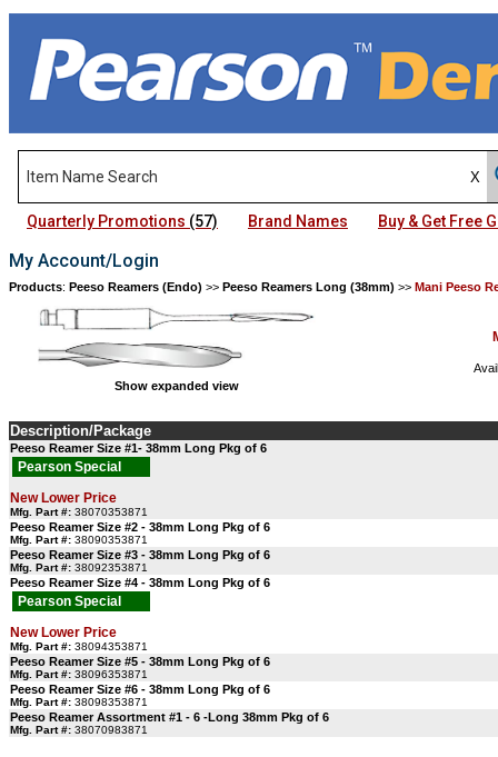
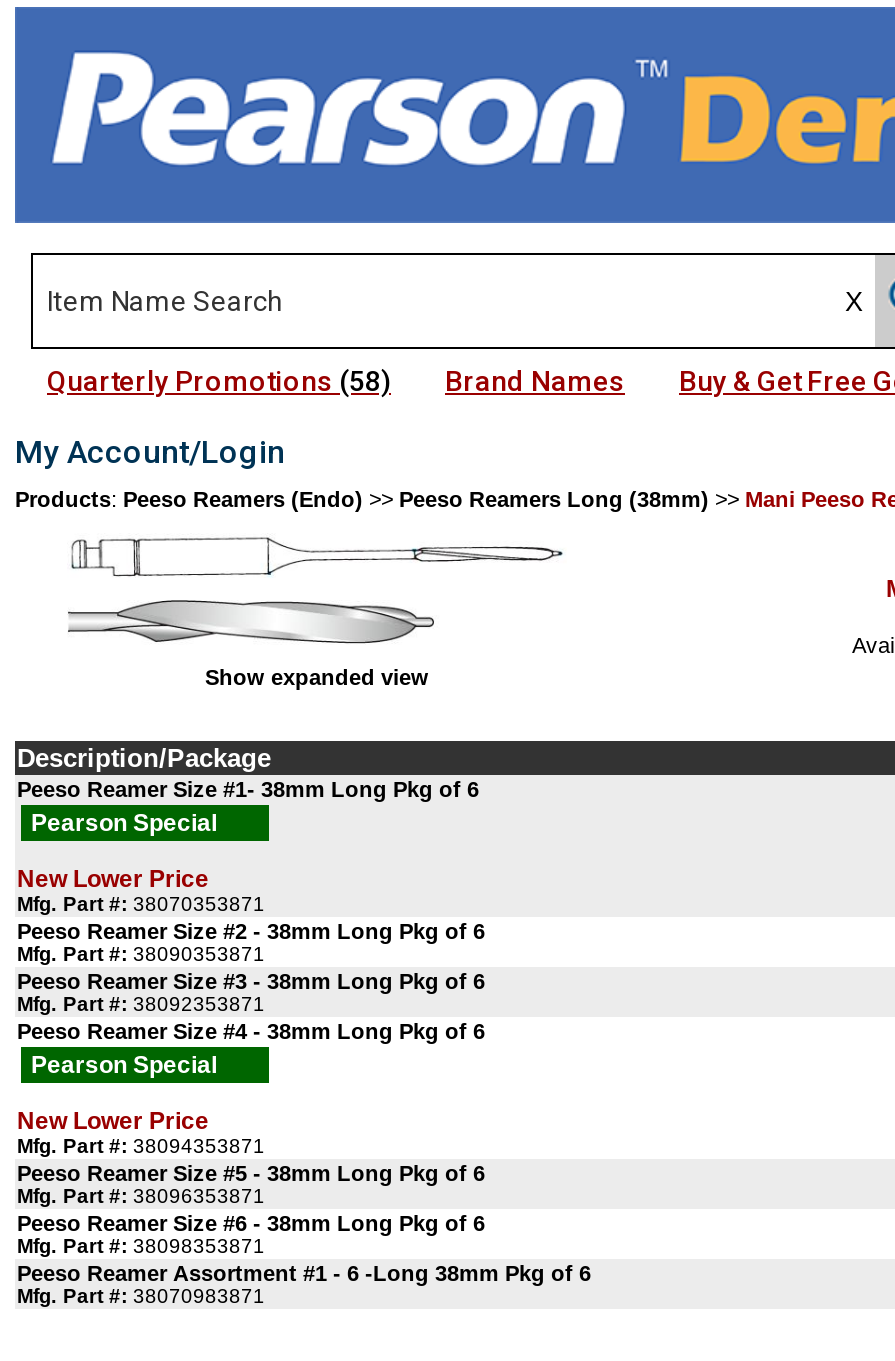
[27,212,218,230] Quarterly Promotions (57) -> [47,365,391,397] Quarterly Promotions (58)

